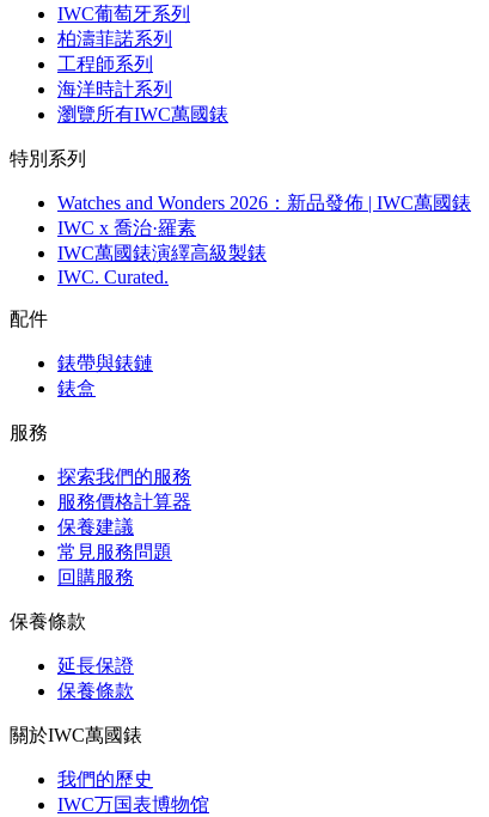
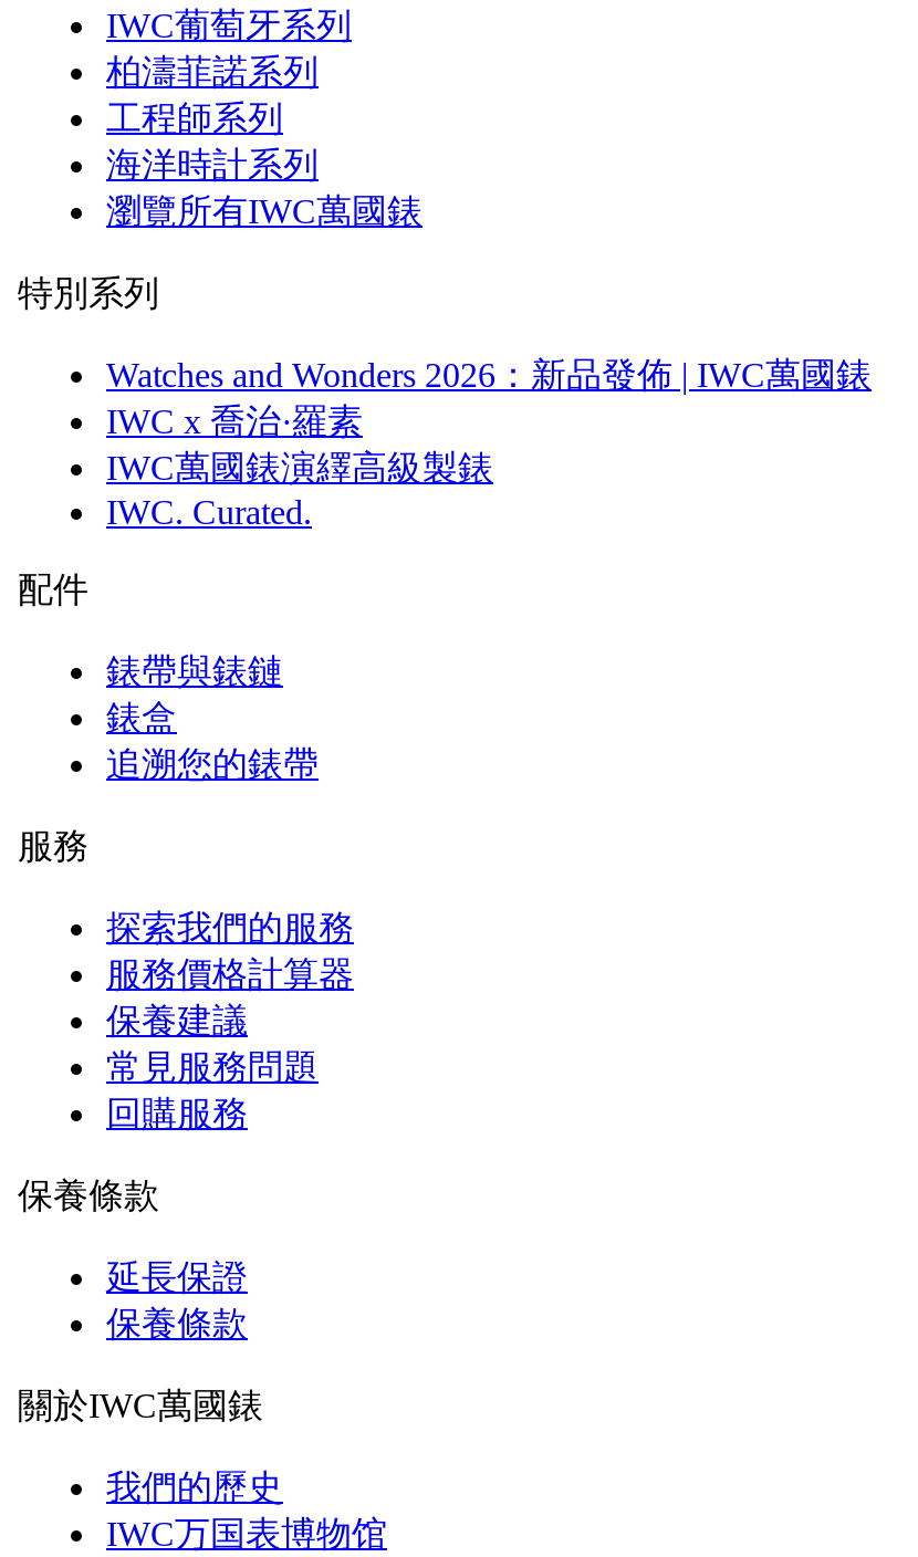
none -> [106,745,319,782] 追溯您的錶帶

